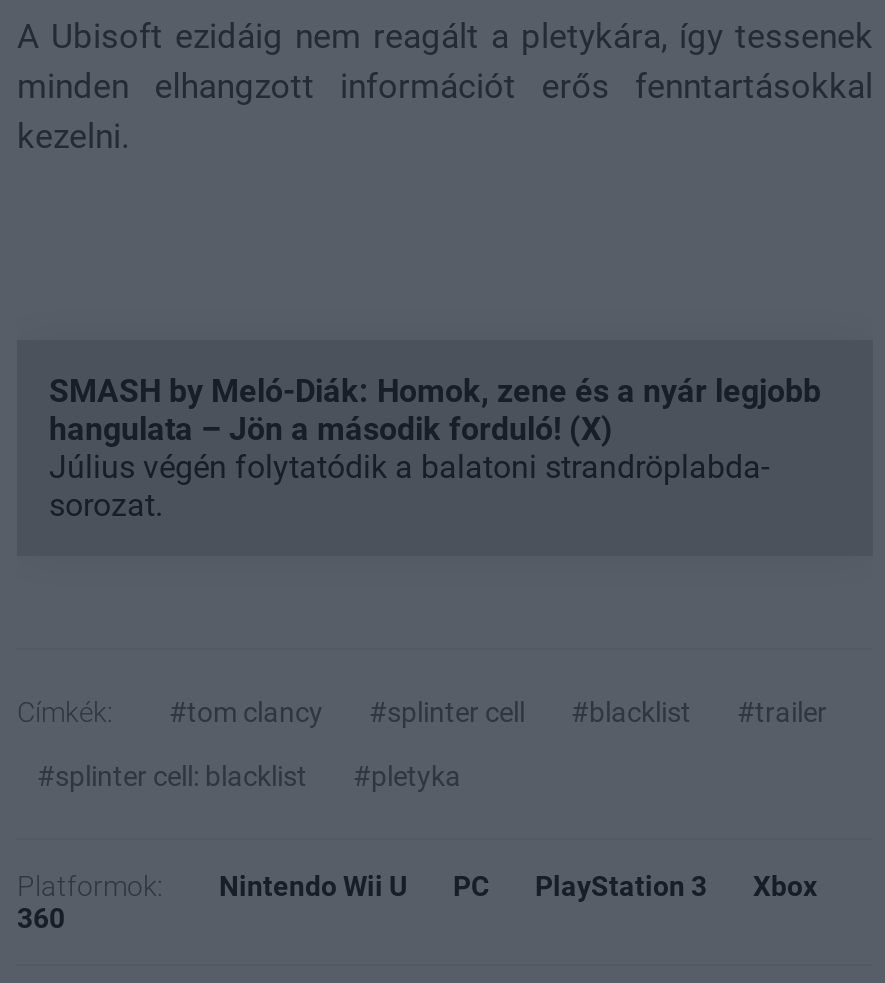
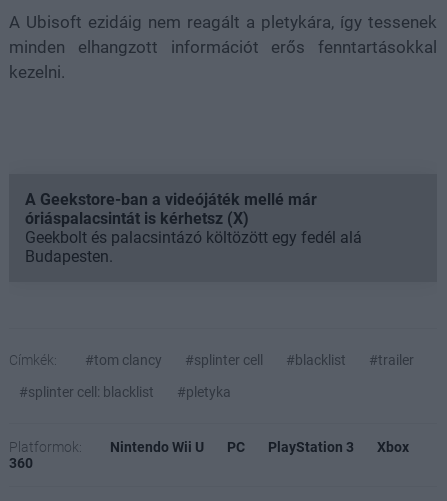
[49,372,821,524] SMASH by Meló-Diák: Homok, zene és a nyár legjobb | hangulata – Jön a második forduló! (X) | Július végén folytatódik a balatoni strandröplabda- | sorozat. -> [25,190,362,266] A Geekstore-ban a videójáték mellé már | óriáspalacsintát is kérhetsz (X) | Geekbolt és palacsintázó költözött egy fedél alá | Budapesten.

